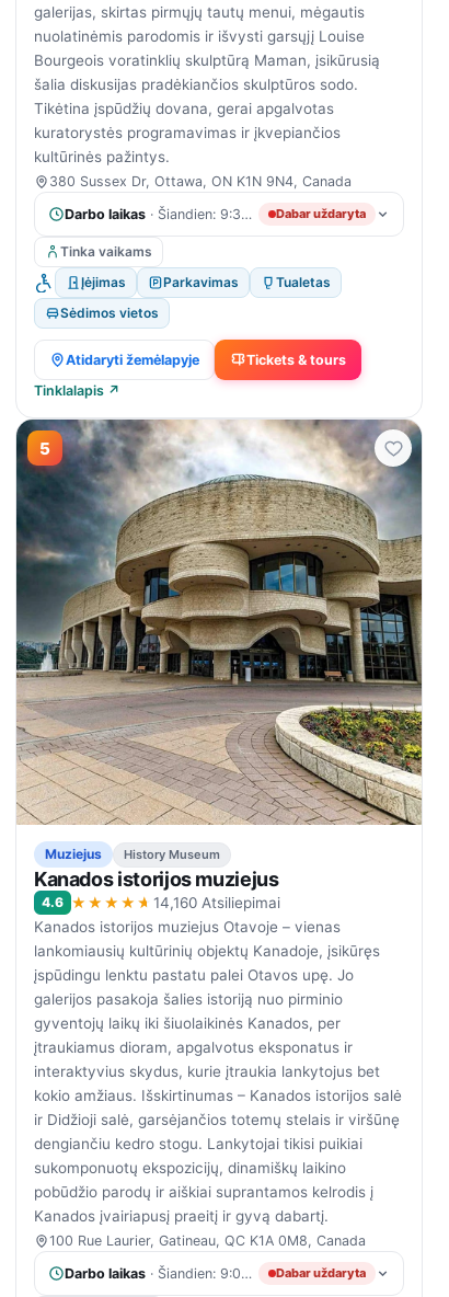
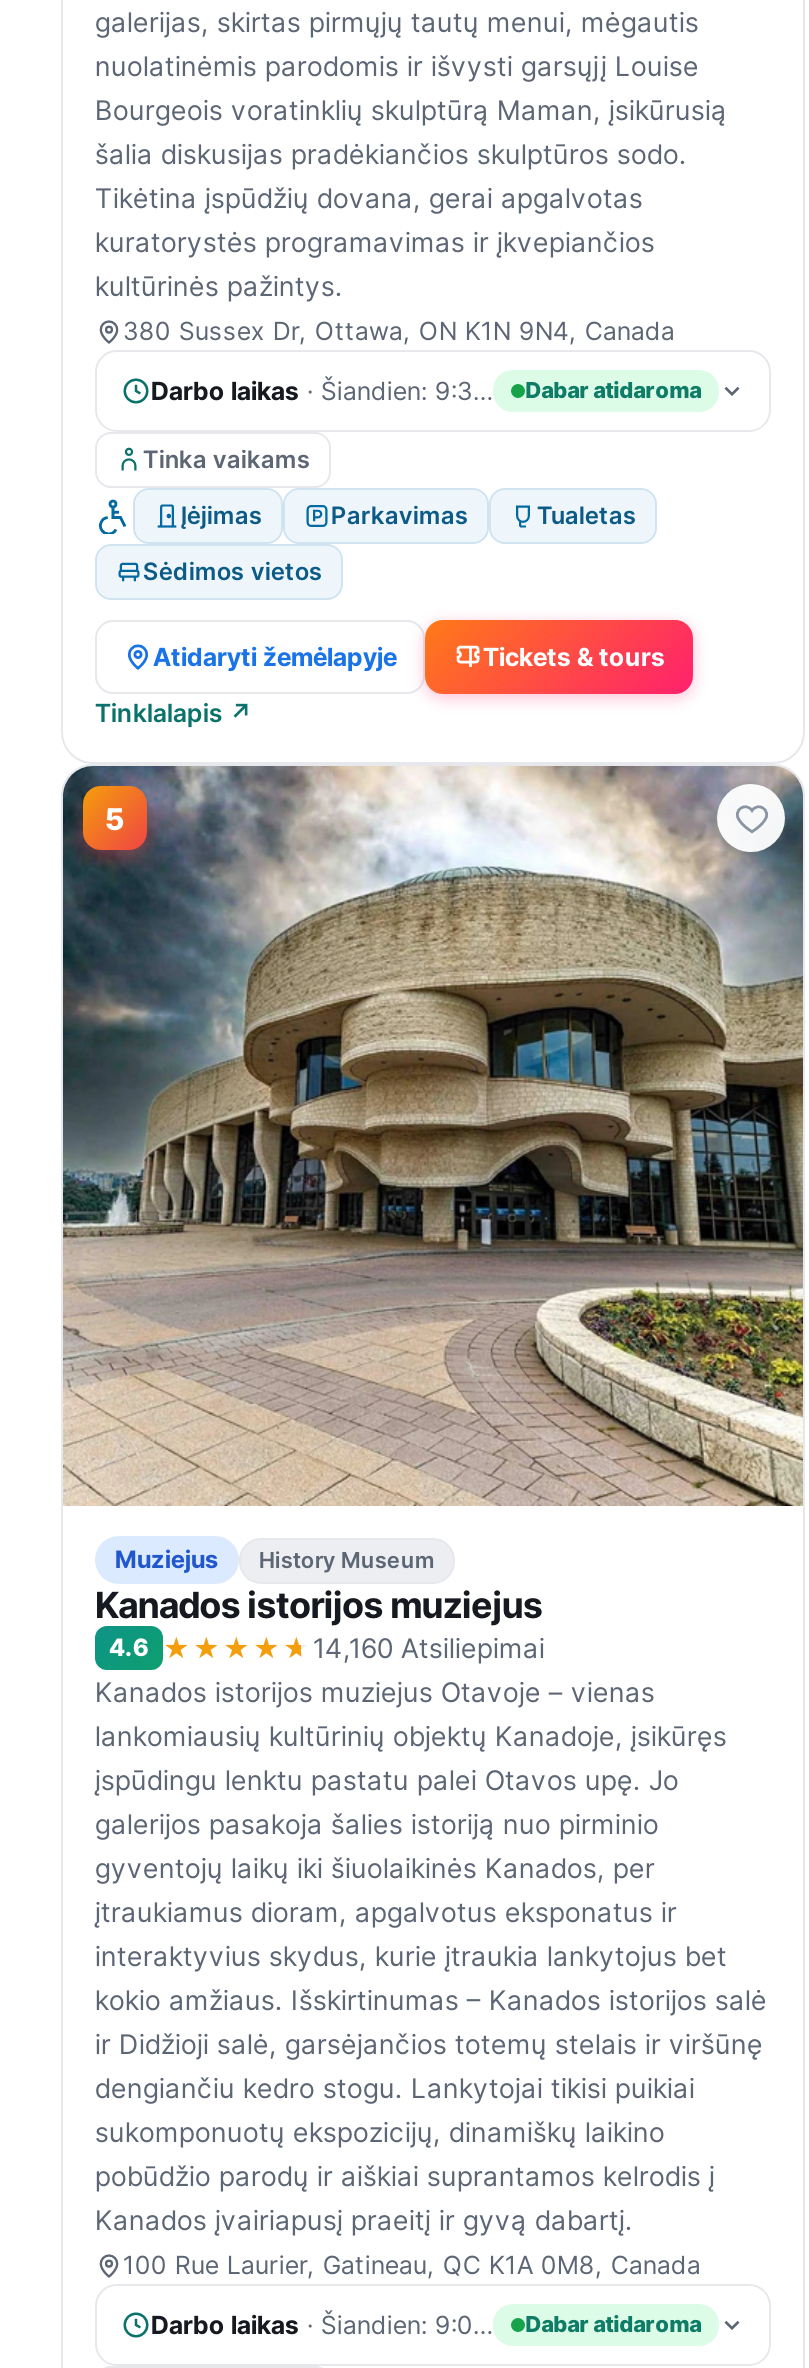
[276,206,366,221] Dabar uždaryta -> [525,376,701,404] Dabar atidaroma
[276,1266,366,1281] Dabar uždaryta -> [525,2311,701,2339] Dabar atidaroma

